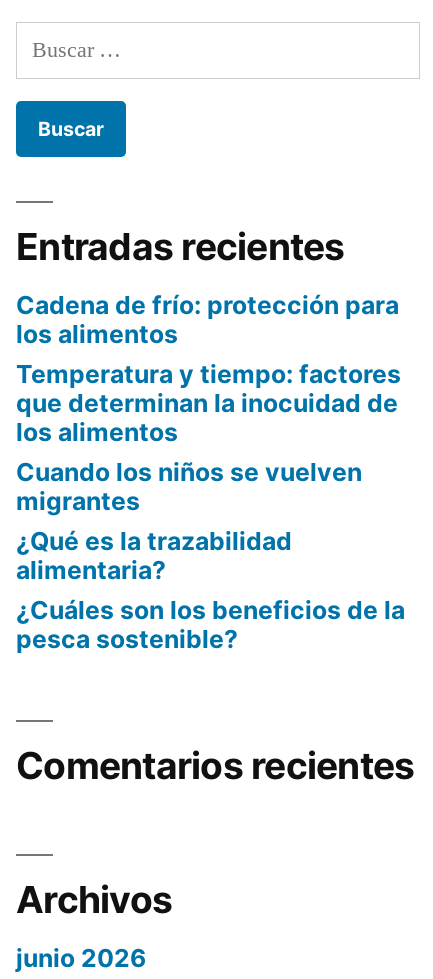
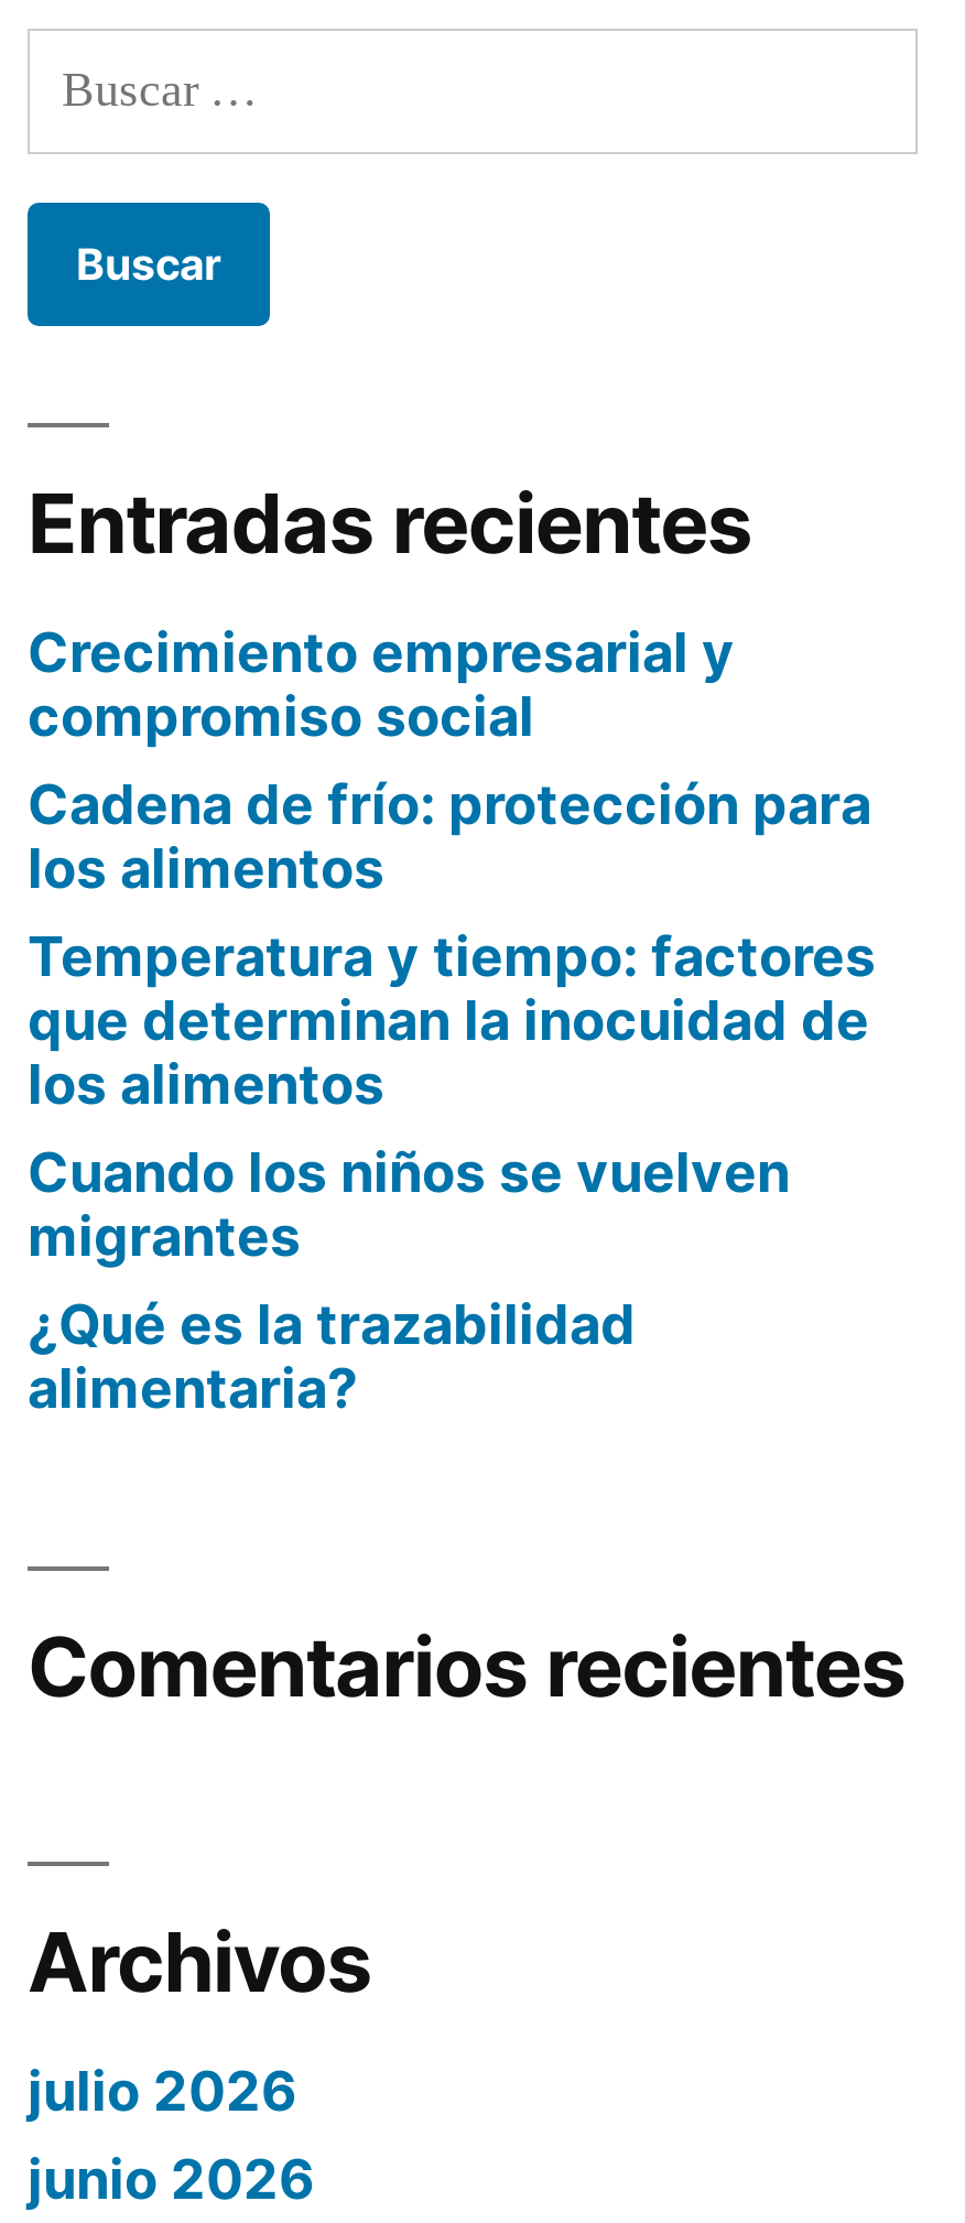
none -> [28,620,735,750] Crecimiento empresarial y | compromiso social
moved [16,290,401,585] -> [28,772,876,1421]: Cadena de frío: protección para | los alimentos | Temperatura y tiempo: factores | ... | ¿Qué es la trazabilidad | alimentaria?
[16,595,405,654] ¿Cuáles son los beneficios de la | pesca sostenible? -> none
none -> [28,2058,296,2124] julio 2026

